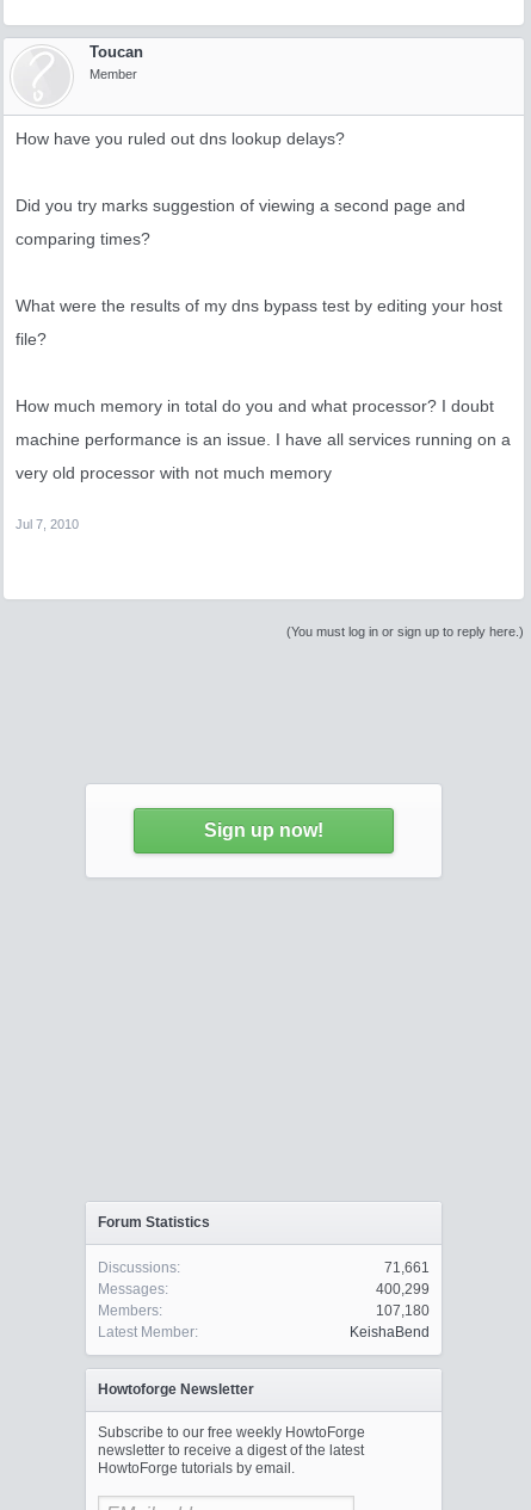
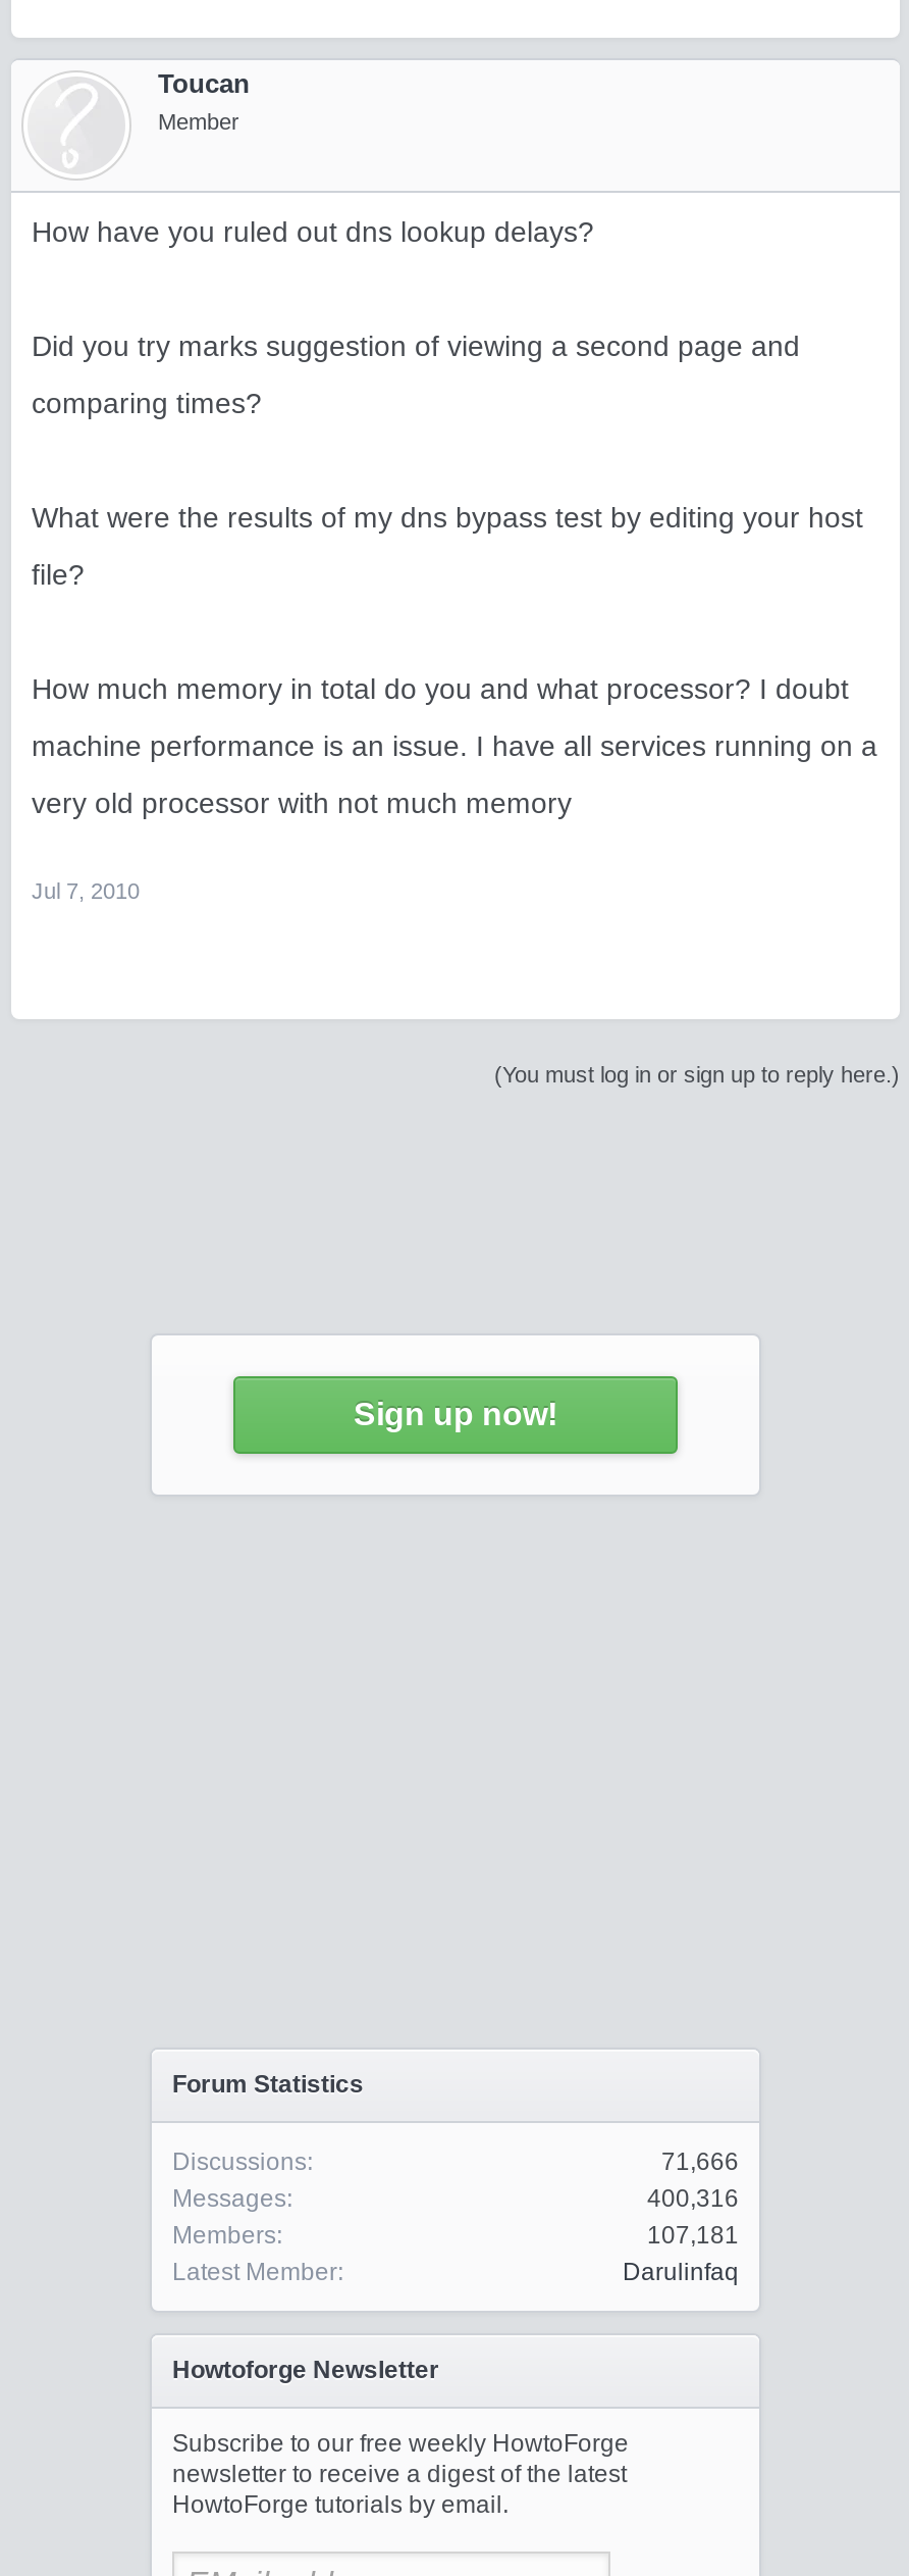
[384,1259,430,1276] 71,661 -> [661,2148,739,2176] 71,666
[376,1281,430,1298] 400,299 -> [647,2184,739,2213] 400,316
[376,1302,430,1319] 107,180 -> [647,2221,739,2250] 107,181
[350,1324,430,1340] KeishaBend -> [623,2258,739,2286] Darulinfaq

